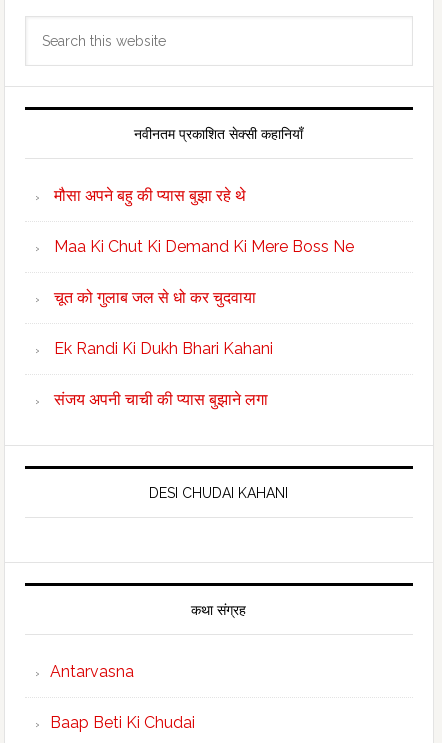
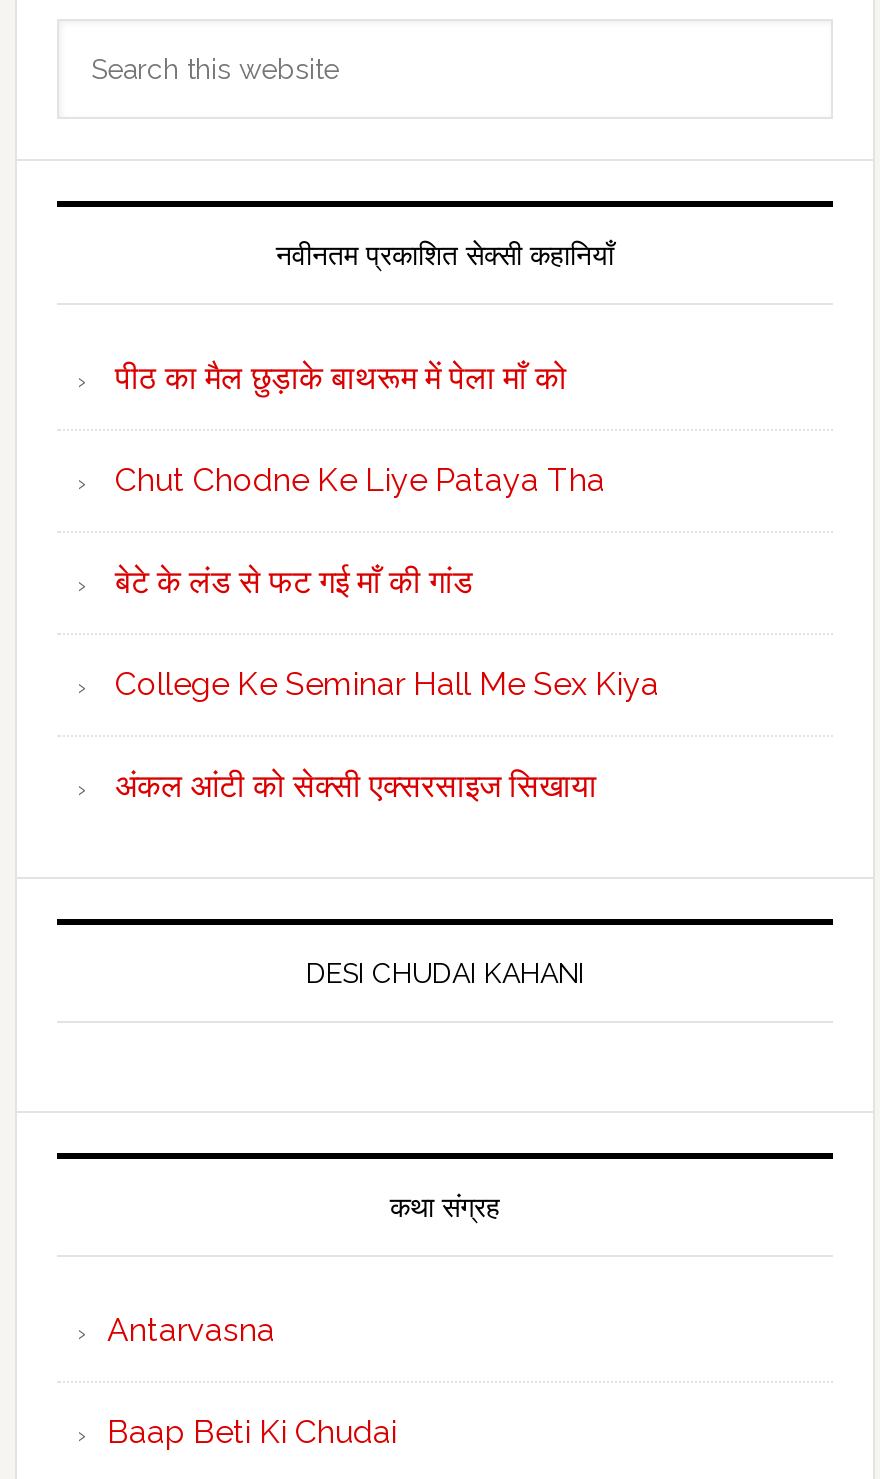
[54,186,246,205] मौसा अपने बहु की प्यास बुझा रहे थे -> [115,359,567,397] पीठ का मैल छुड़ाके बाथरूम में पेला माँ को
[54,237,354,256] Maa Ki Chut Ki Demand Ki Mere Boss Ne -> [115,461,605,499] Chut Chodne Ke Liye Pataya Tha
[54,288,256,307] चूत को गुलाब जल से धो कर चुदवाया -> [115,563,473,601] बेटे के लंड से फट गई माँ की गांड
[54,339,273,358] Ek Randi Ki Dukh Bhari Kahani -> [115,665,659,703] College Ke Seminar Hall Me Sex Kiya
[54,390,268,409] संजय अपनी चाची की प्यास बुझाने लगा -> [115,767,597,805] अंकल आंटी को सेक्सी एक्सरसाइज सिखाया

